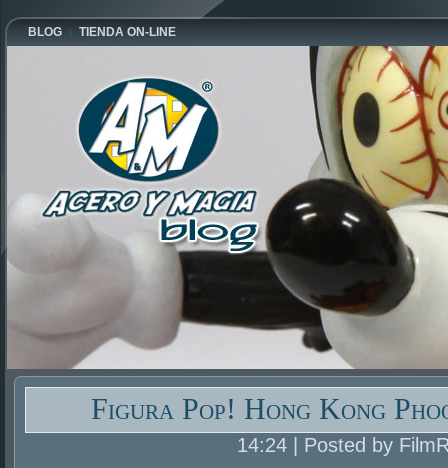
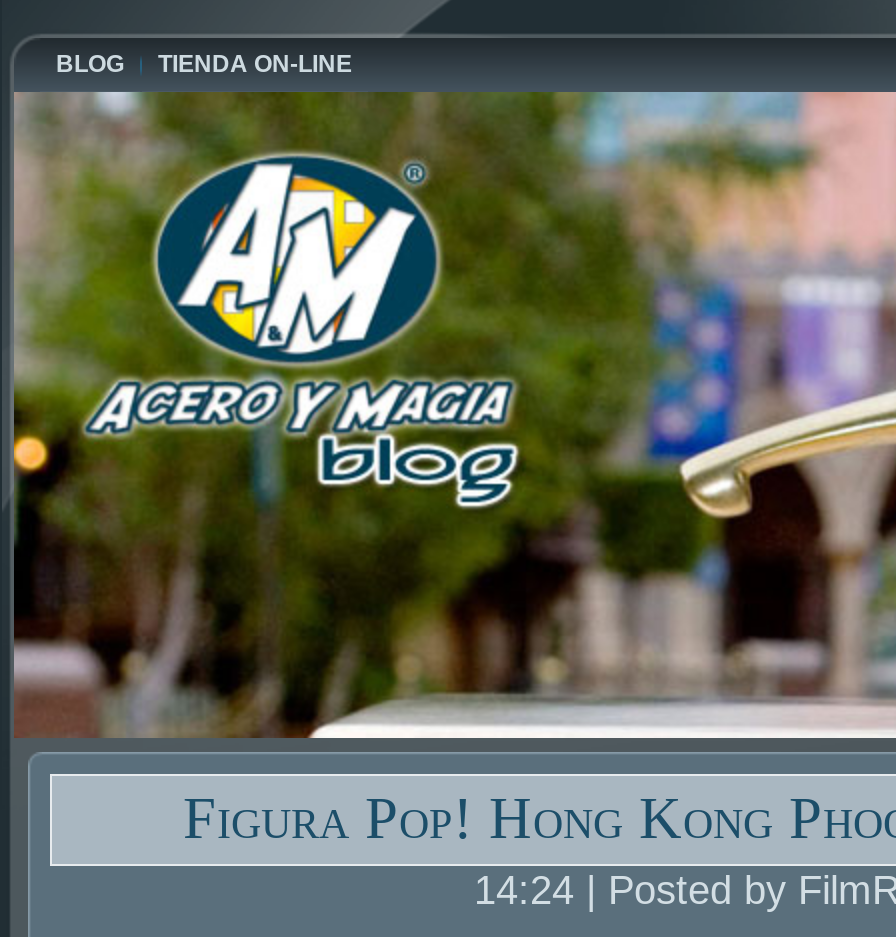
[6,45,445,370] [image] -> [12,90,890,740] [image]

